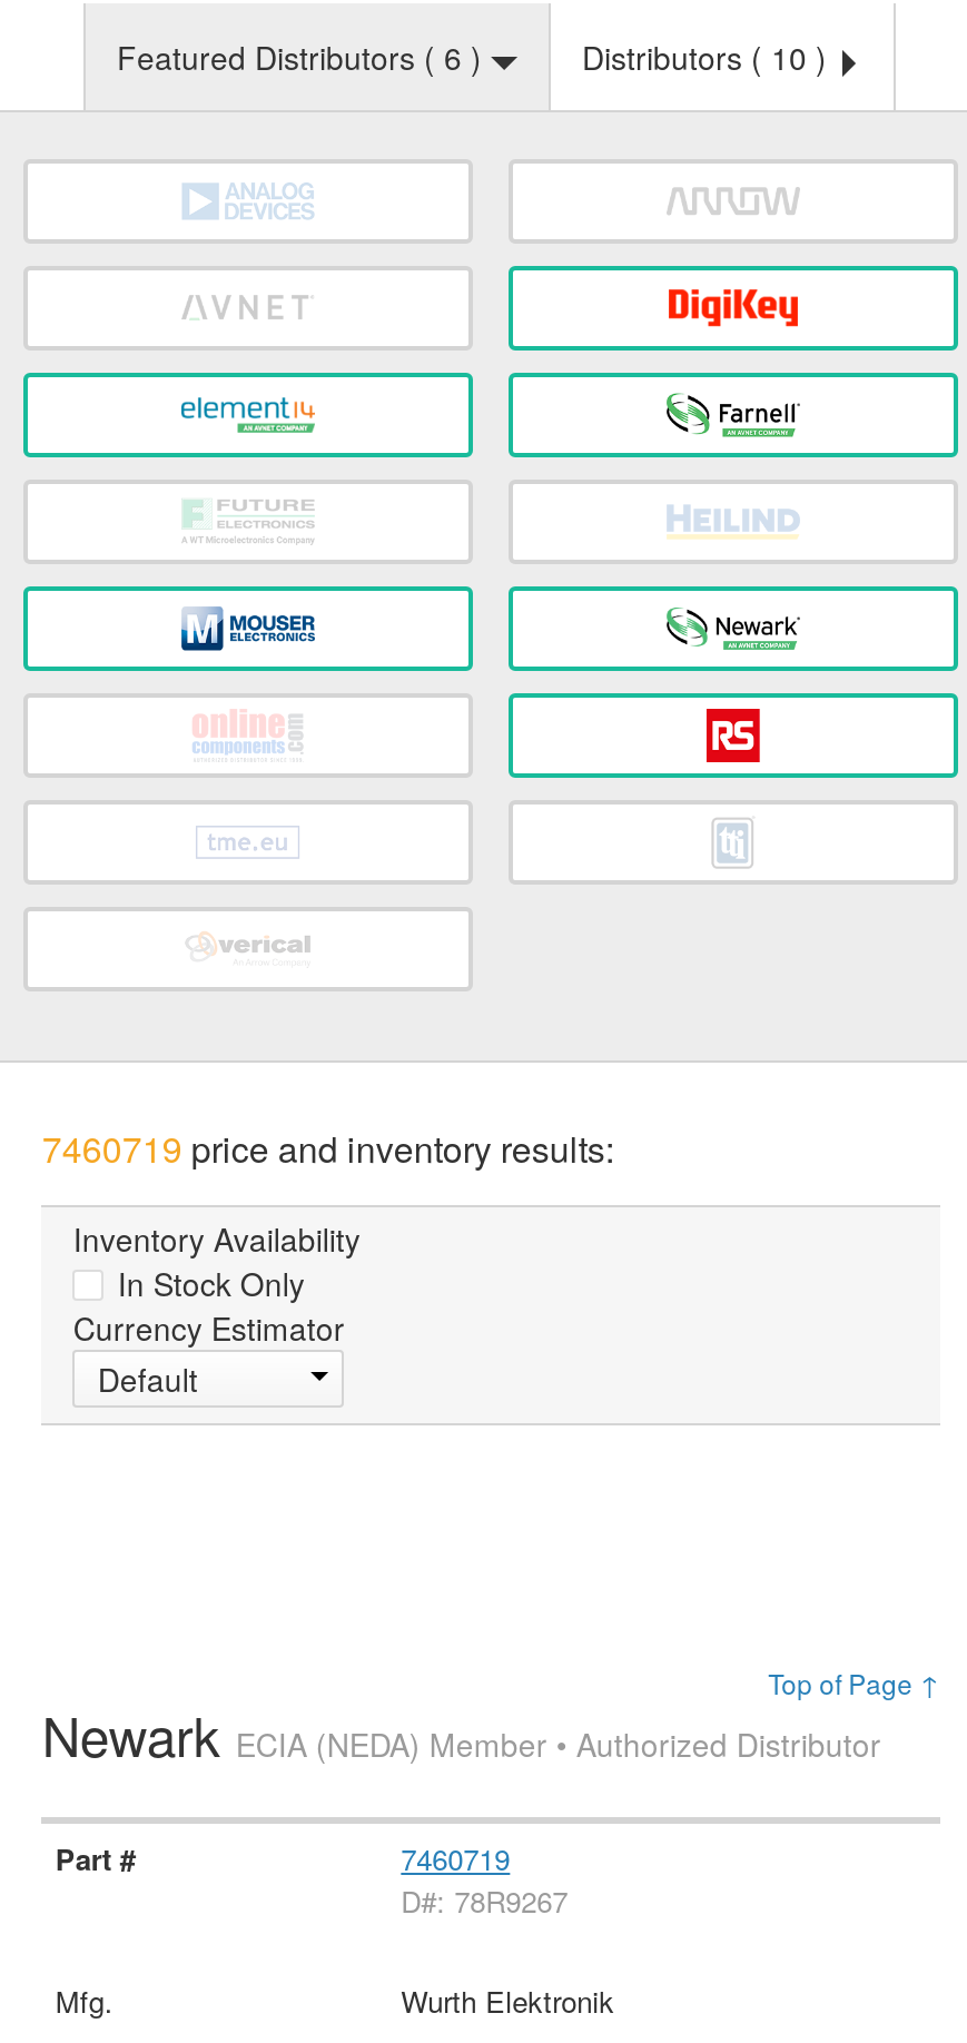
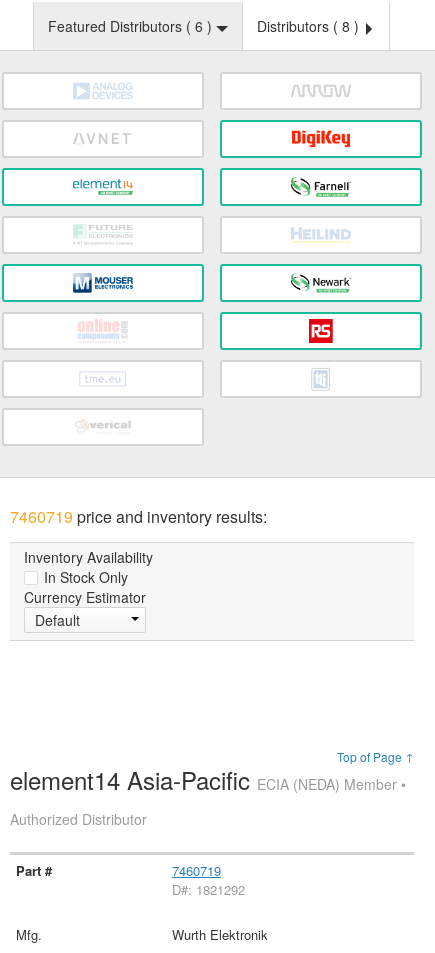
[582,34,836,79] Distributors (10) -> [257,16,363,36] Distributors (8)
[42,1695,881,1773] Newark ECIA (NEDA) Member • Authorized Distributor -> [10,762,406,829] element14 Asia-Pacific ECIA (NEDA) Member • | Authorized Distributor
[401,1879,568,1921] D#: 78R9267 -> [172,880,245,899] D#: 1821292

